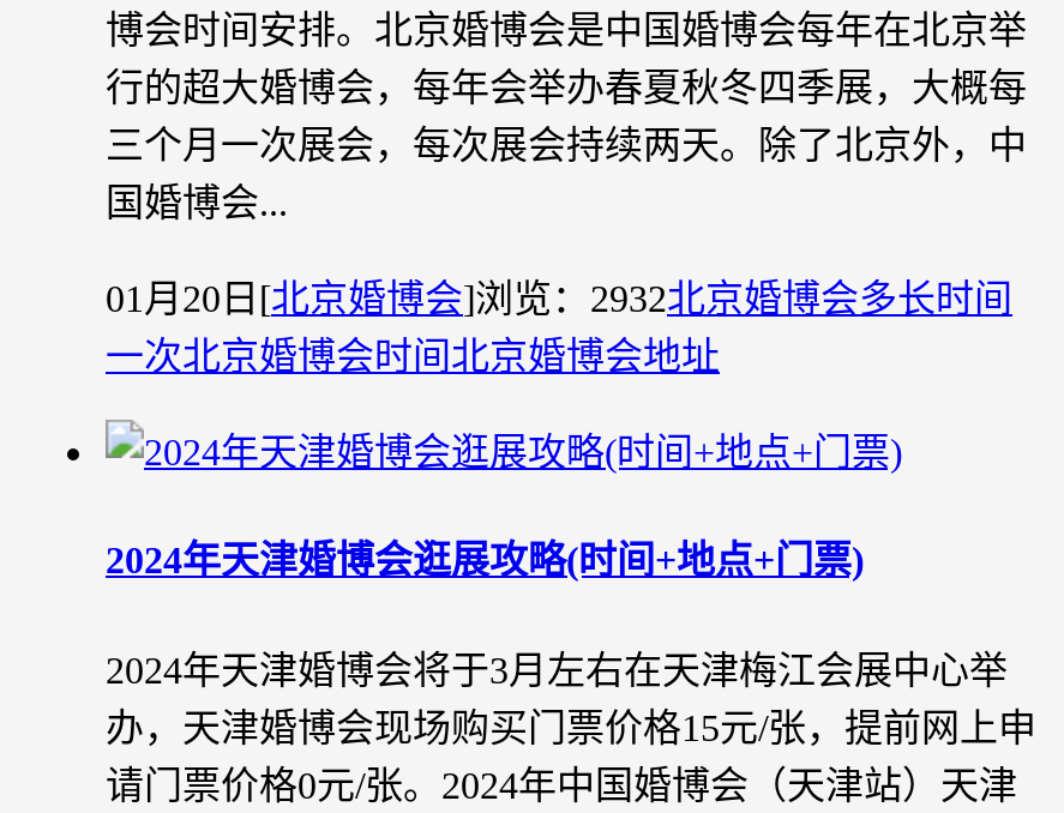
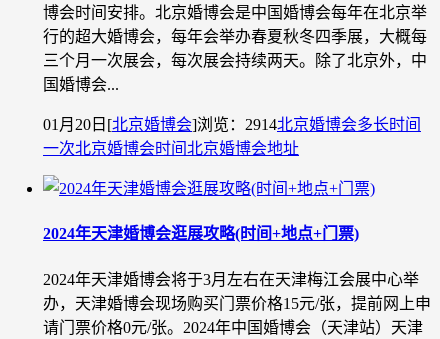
[106,279,1012,319] 01月20日[北京婚博会]浏览：2932北京婚博会多长时间 -> [43,116,421,133] 01月20日[北京婚博会]浏览：2914北京婚博会多长时间

